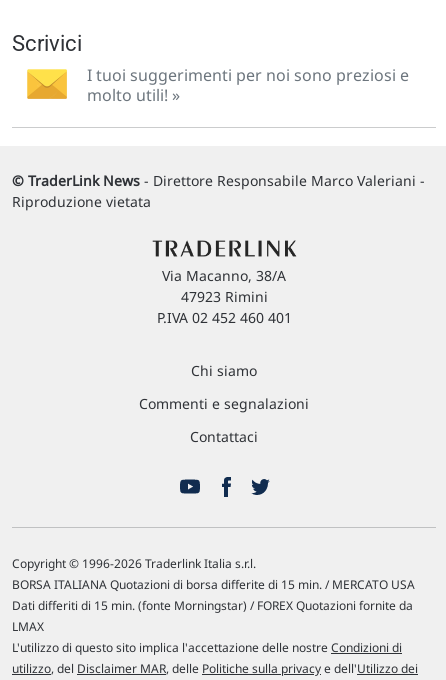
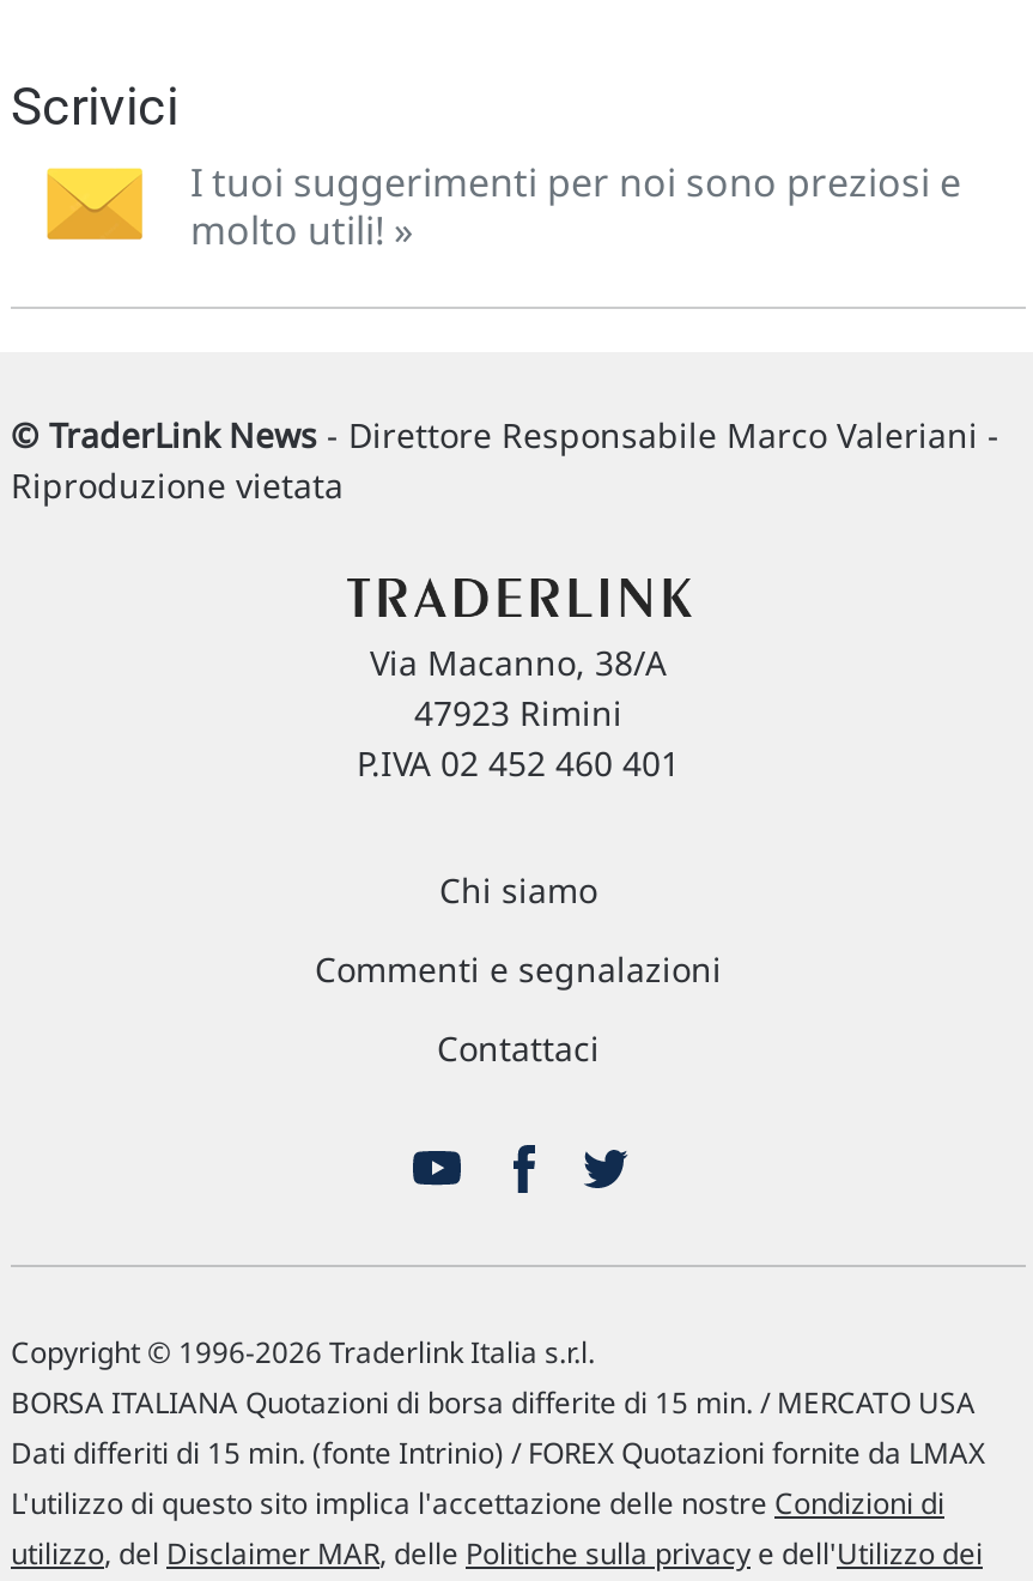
[12,597,413,635] Dati differiti di 15 min. (fonte Morningstar) / FOREX Quotazioni fornite da | LMAX -> [11,1433,985,1474] Dati differiti di 15 min. (fonte Intrinio) / FOREX Quotazioni fornite da LMAX

